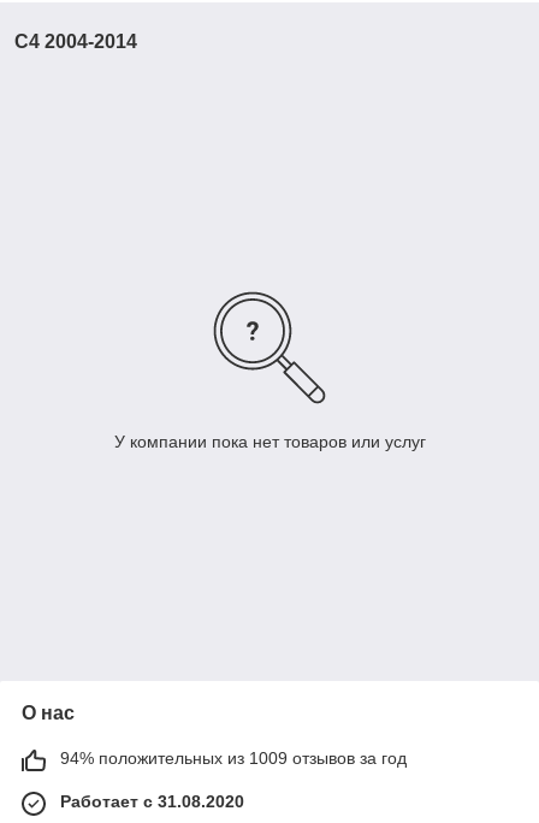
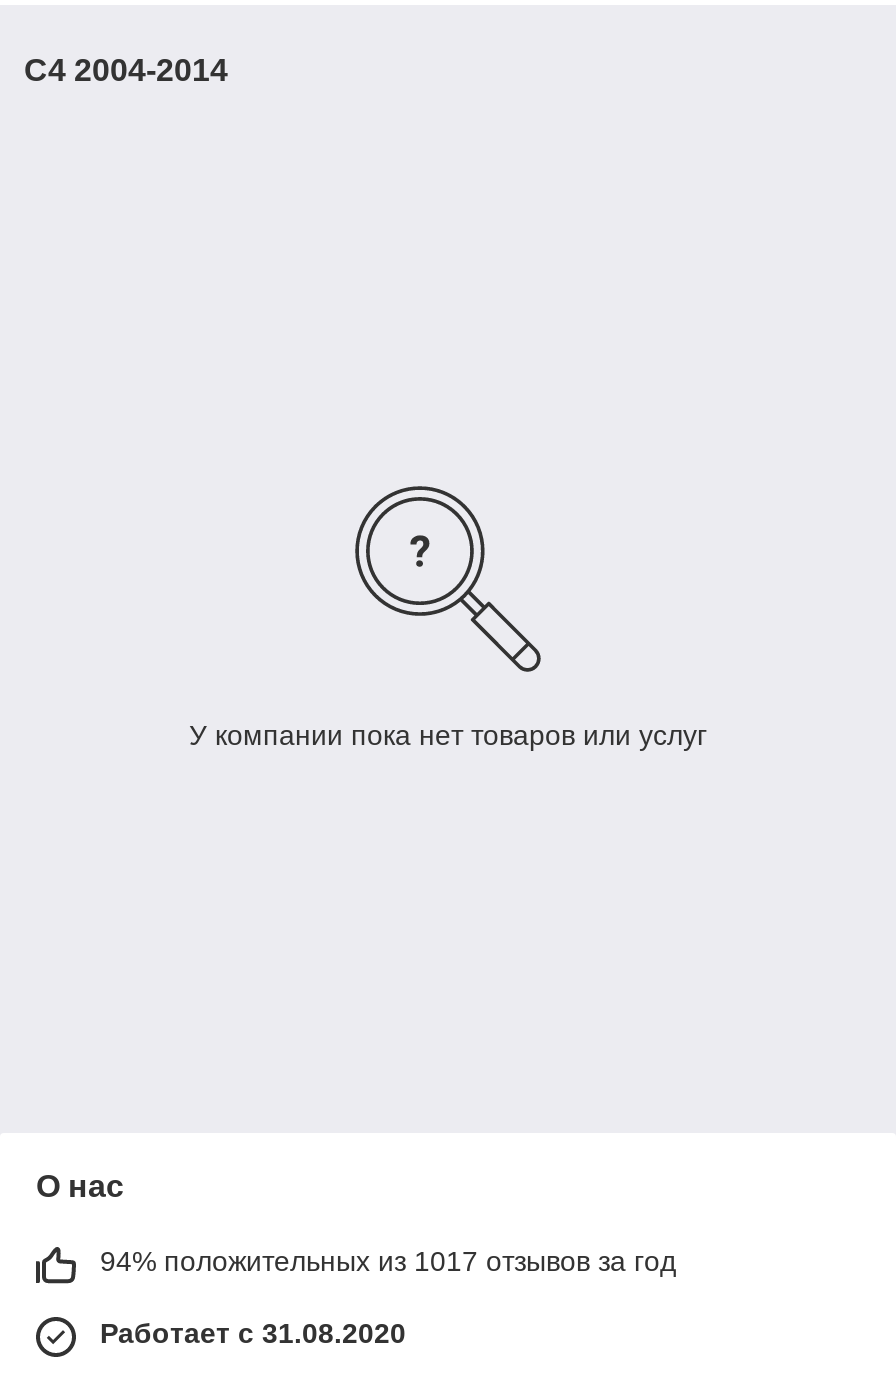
[60,749,407,768] 94% положительных из 1009 отзывов за год -> [100,1246,676,1278] 94% положительных из 1017 отзывов за год

